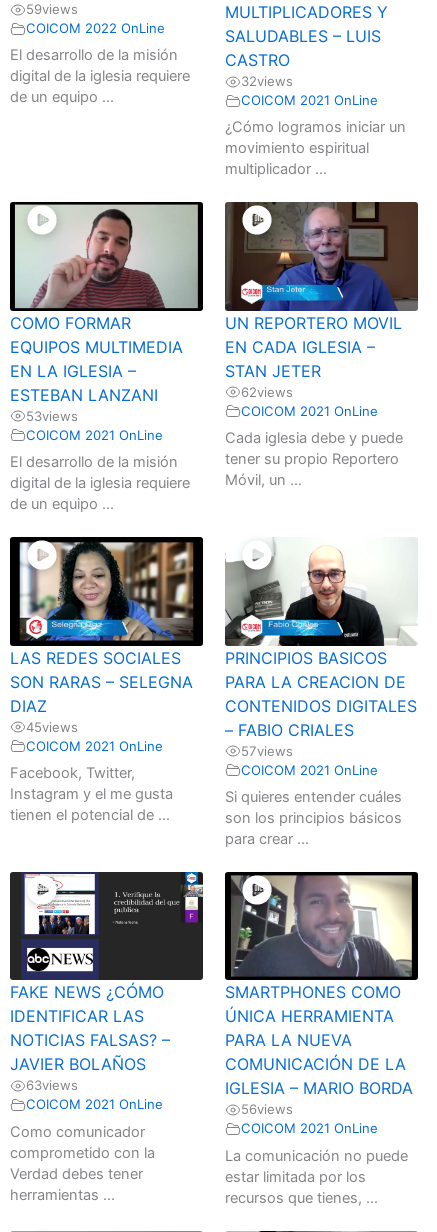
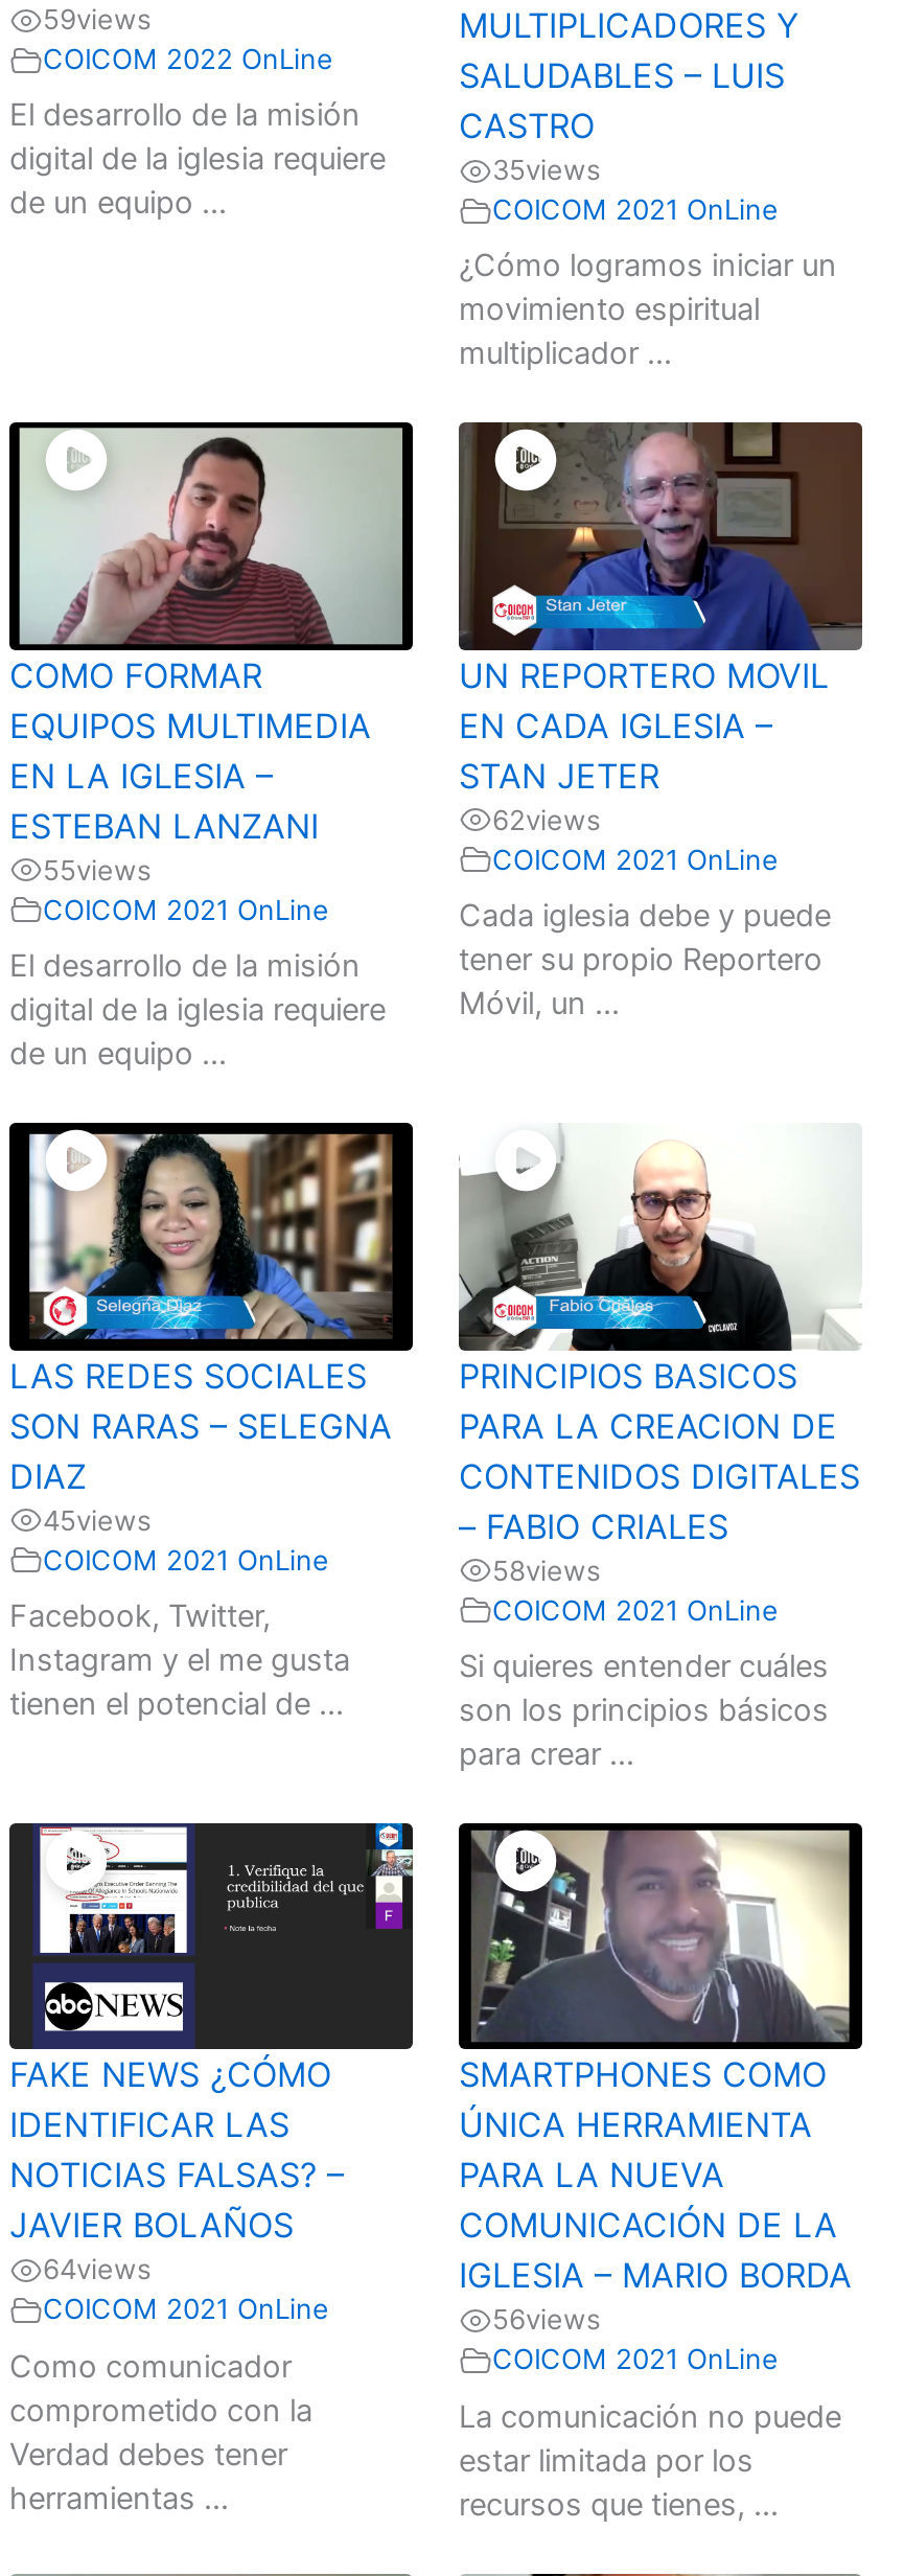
[241,73,293,89] 32views -> [492,153,601,187] 35views
[26,408,78,424] 53views -> [43,853,152,887] 55views
[241,743,293,759] 57views -> [492,1553,601,1586] 58views
[26,1077,78,1093] 63views -> [43,2253,152,2286] 64views

